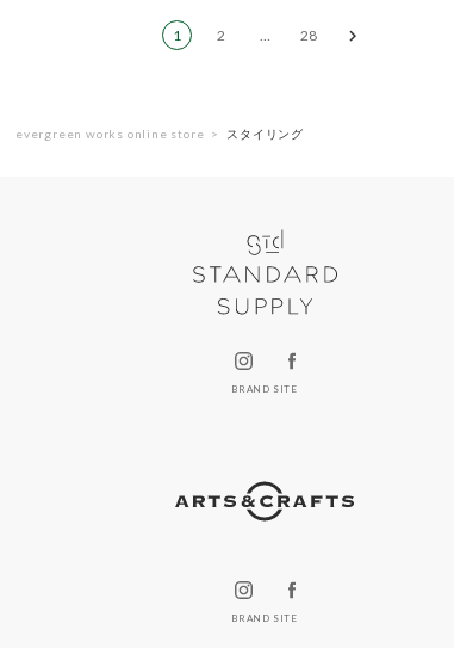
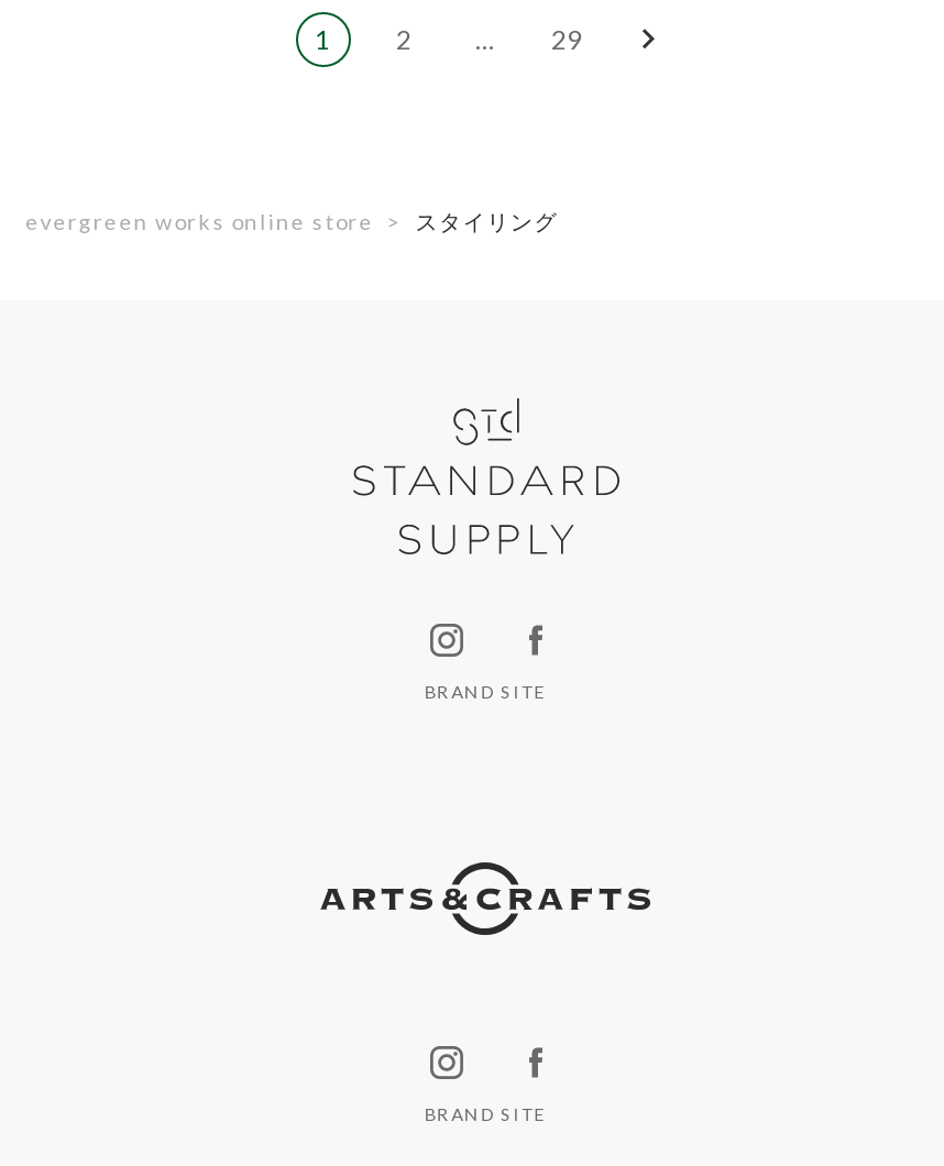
[300,26,317,44] 28 -> [551,22,582,55] 29

